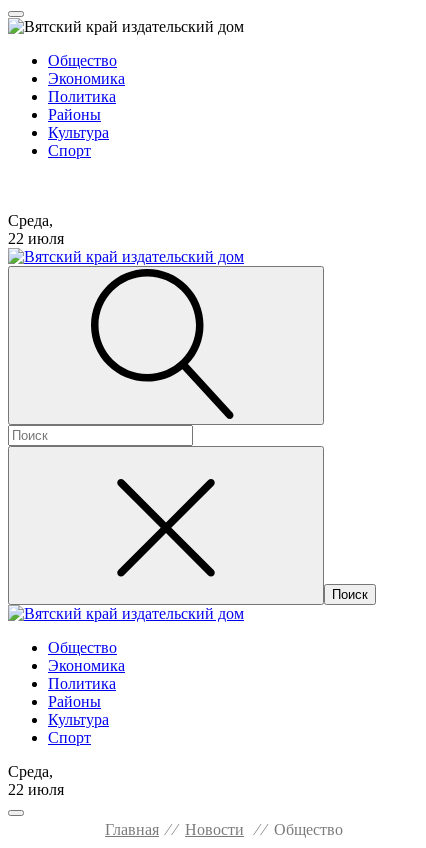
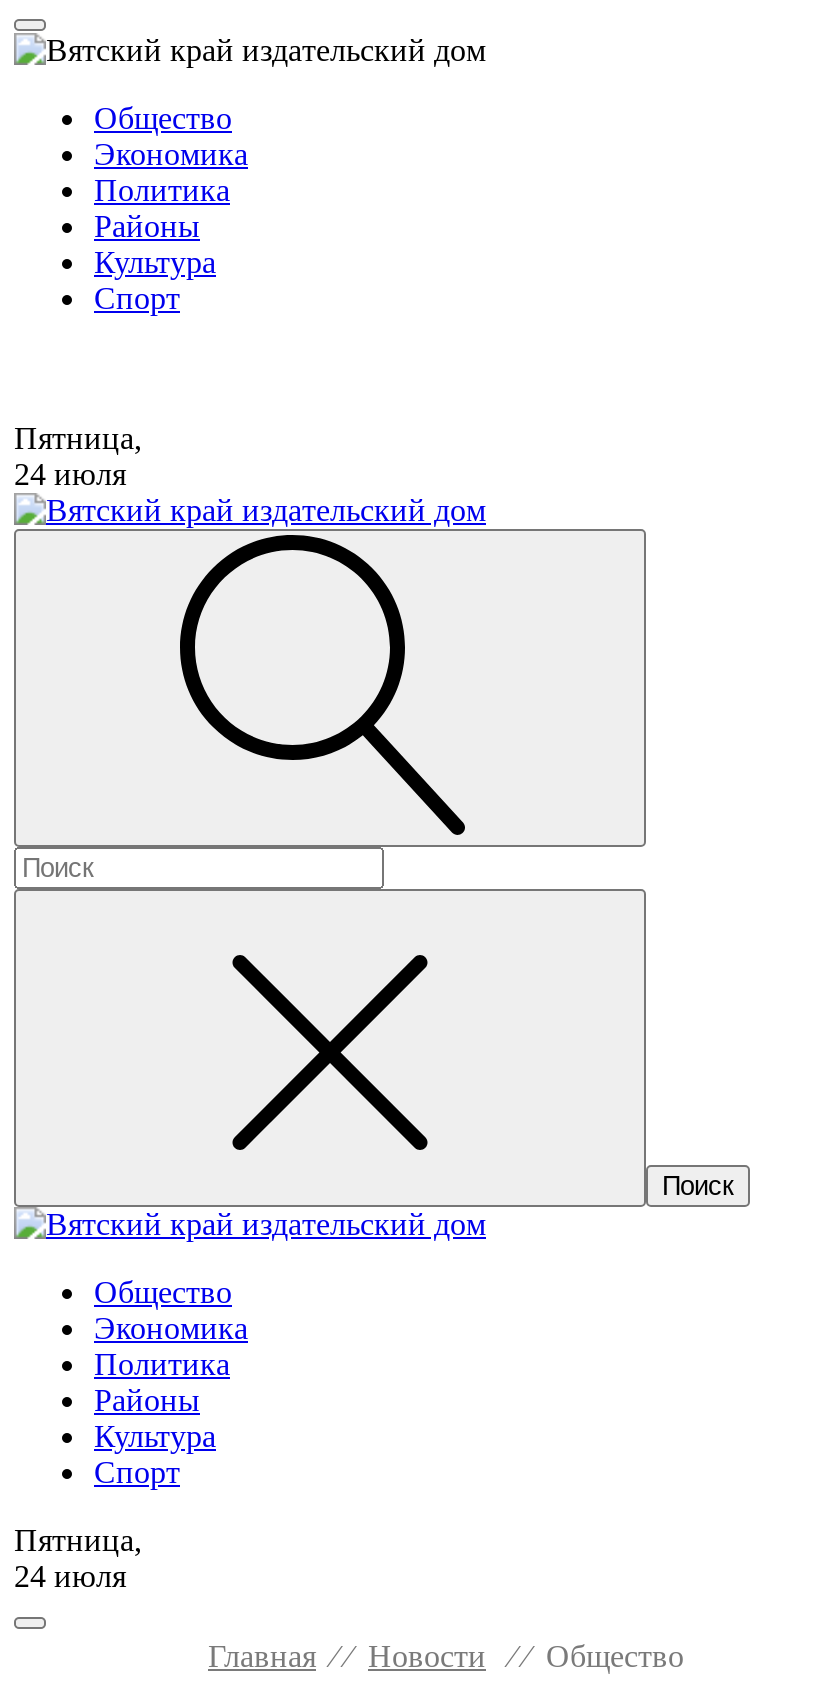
[8,212,64,247] Среда, | 22 июля -> [14,421,142,491] Пятница, | 24 июля
[8,763,64,798] Среда, | 22 июля -> [14,1523,142,1593] Пятница, | 24 июля

